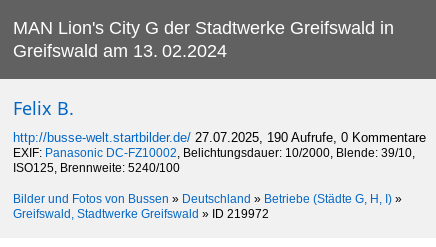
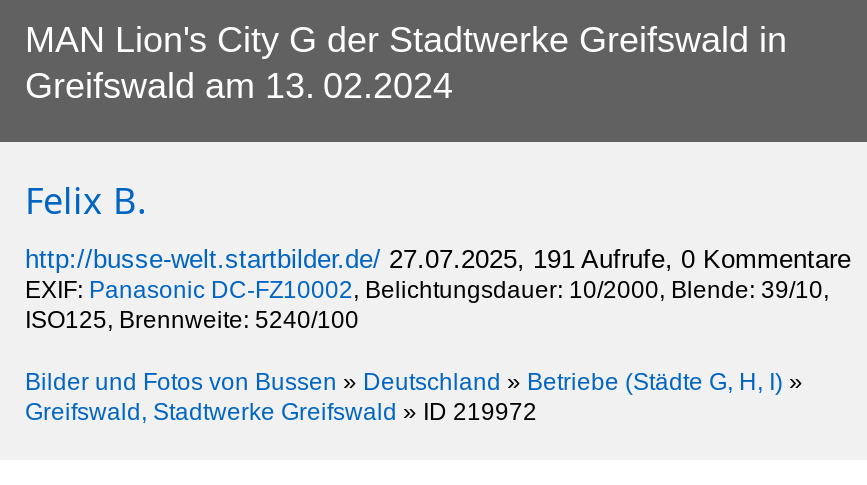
[13,130,426,145] http://busse-welt.startbilder.de/ 27.07.2025, 190 Aufrufe, 0 Kommentare -> [25,244,851,274] http://busse-welt.startbilder.de/ 27.07.2025, 191 Aufrufe, 0 Kommentare

